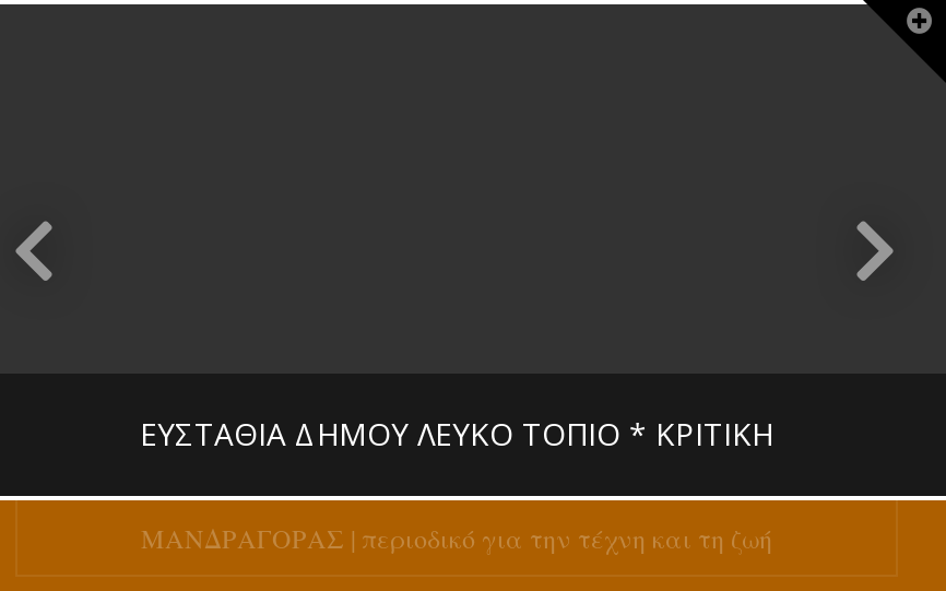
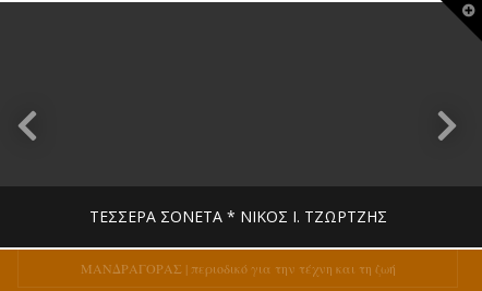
[140,413,773,454] ΕΥΣΤΑΘΊΑ ΔΉΜΟΥ ΛΕΥΚΟ ΤΟΠΙΟ * ΚΡΙΤΙΚΉ -> [89,206,387,227] ΤΈΣΣΕΡΑ ΣΟΝΈΤΑ * ΝΊΚΟΣ Ι. ΤΖΏΡΤΖΗΣ

